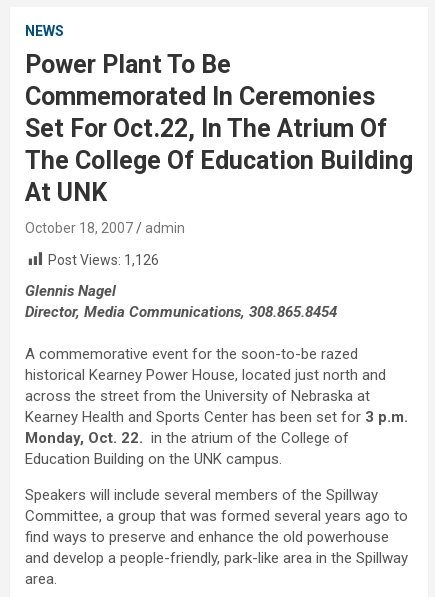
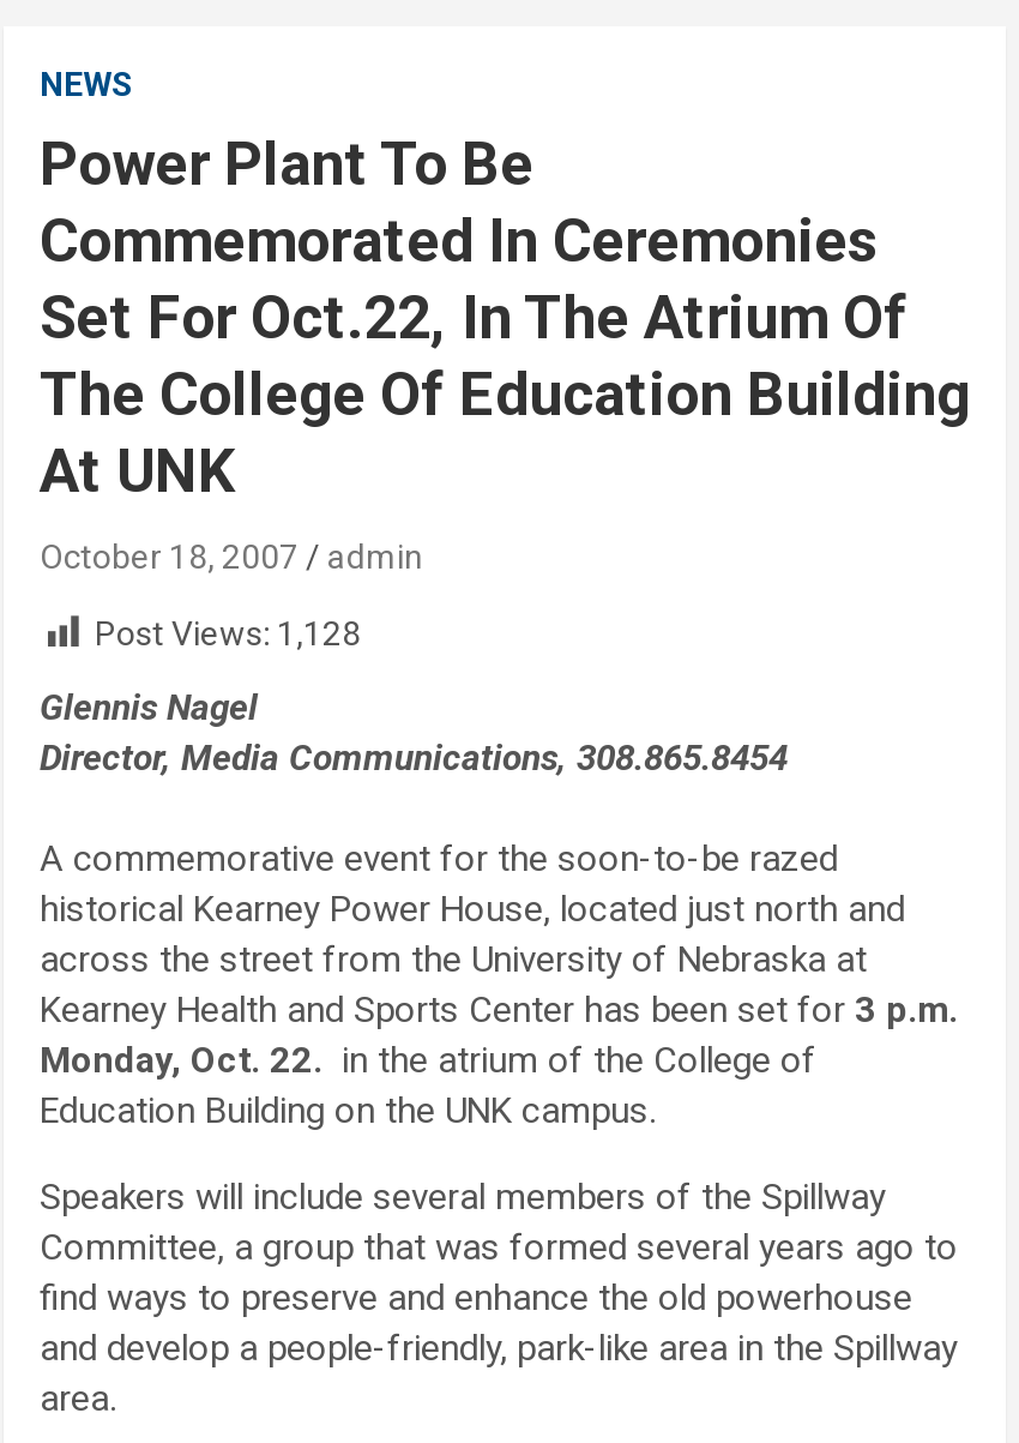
[48,252,159,268] Post Views: 1,126 -> [95,614,361,653] Post Views: 1,128

